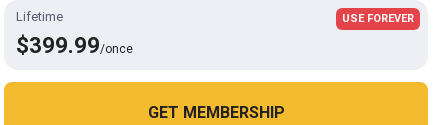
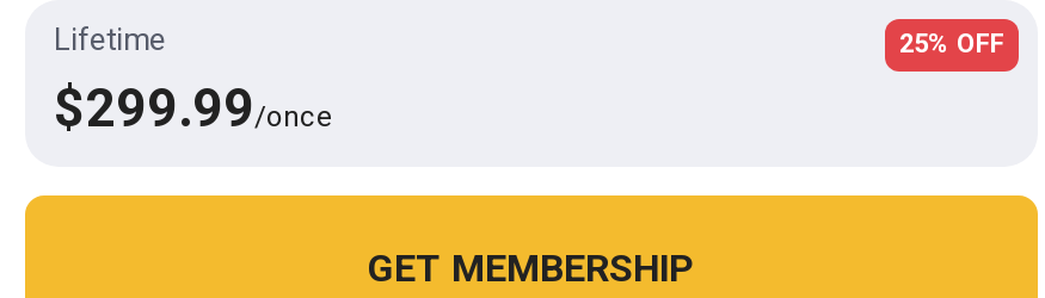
[16,12,414,58] USE FOREVER | $399.99/once -> [54,30,1004,139] 25% OFF | $299.99/once

